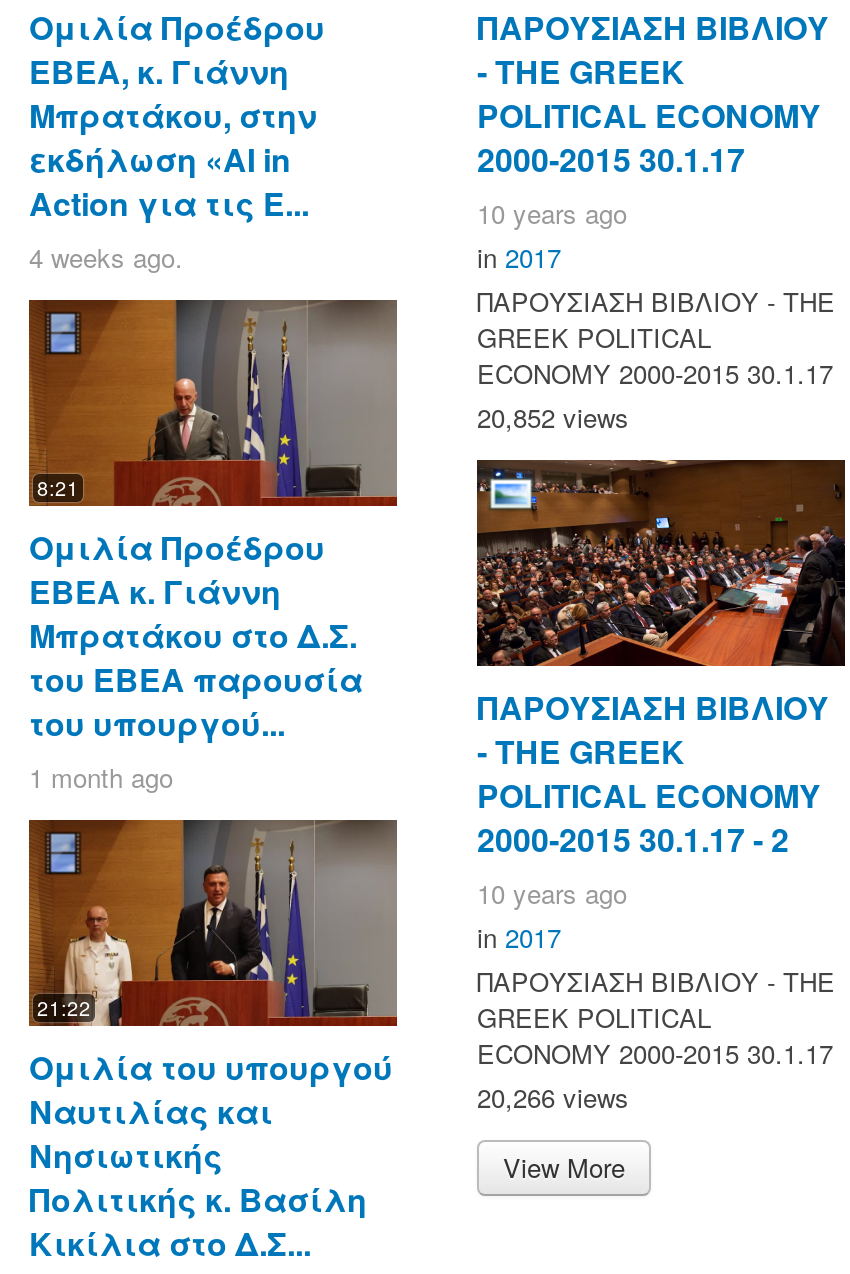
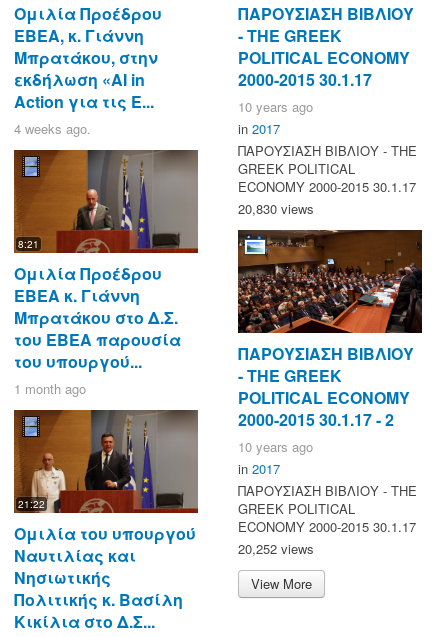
[477,398,629,436] 20,852 views -> [238,199,314,218] 20,830 views
[477,1078,629,1116] 20,266 views -> [238,539,314,558] 20,252 views

